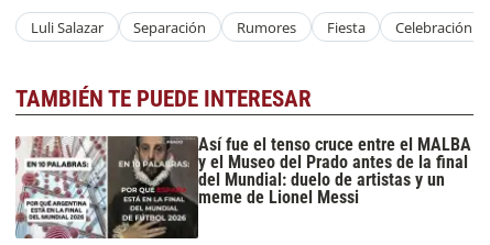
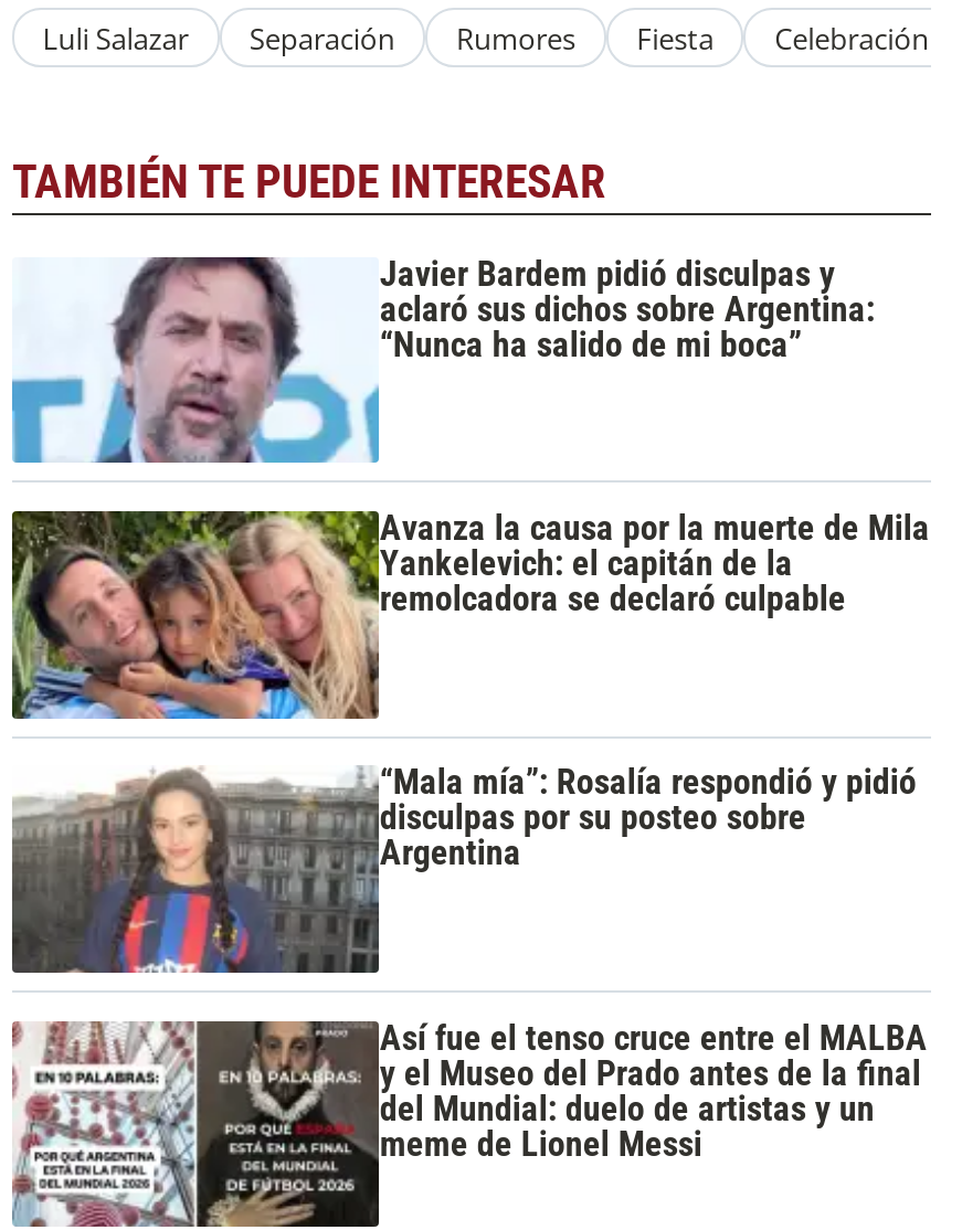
none -> [10,252,875,465] [image] | Javier Bardem pidió disculpas y | aclaró sus dichos sobre Argentina: | “Nunca ha salido de mi boca”
none -> [10,507,930,721] [image] | Avanza la causa por la muerte de Mila | Yankelevich: el capitán de la | remolcadora se declaró culpable
none -> [10,762,916,975] [image] | “Mala mía”: Rosalía respondió y pidió | disculpas por su posteo sobre | Argentina

